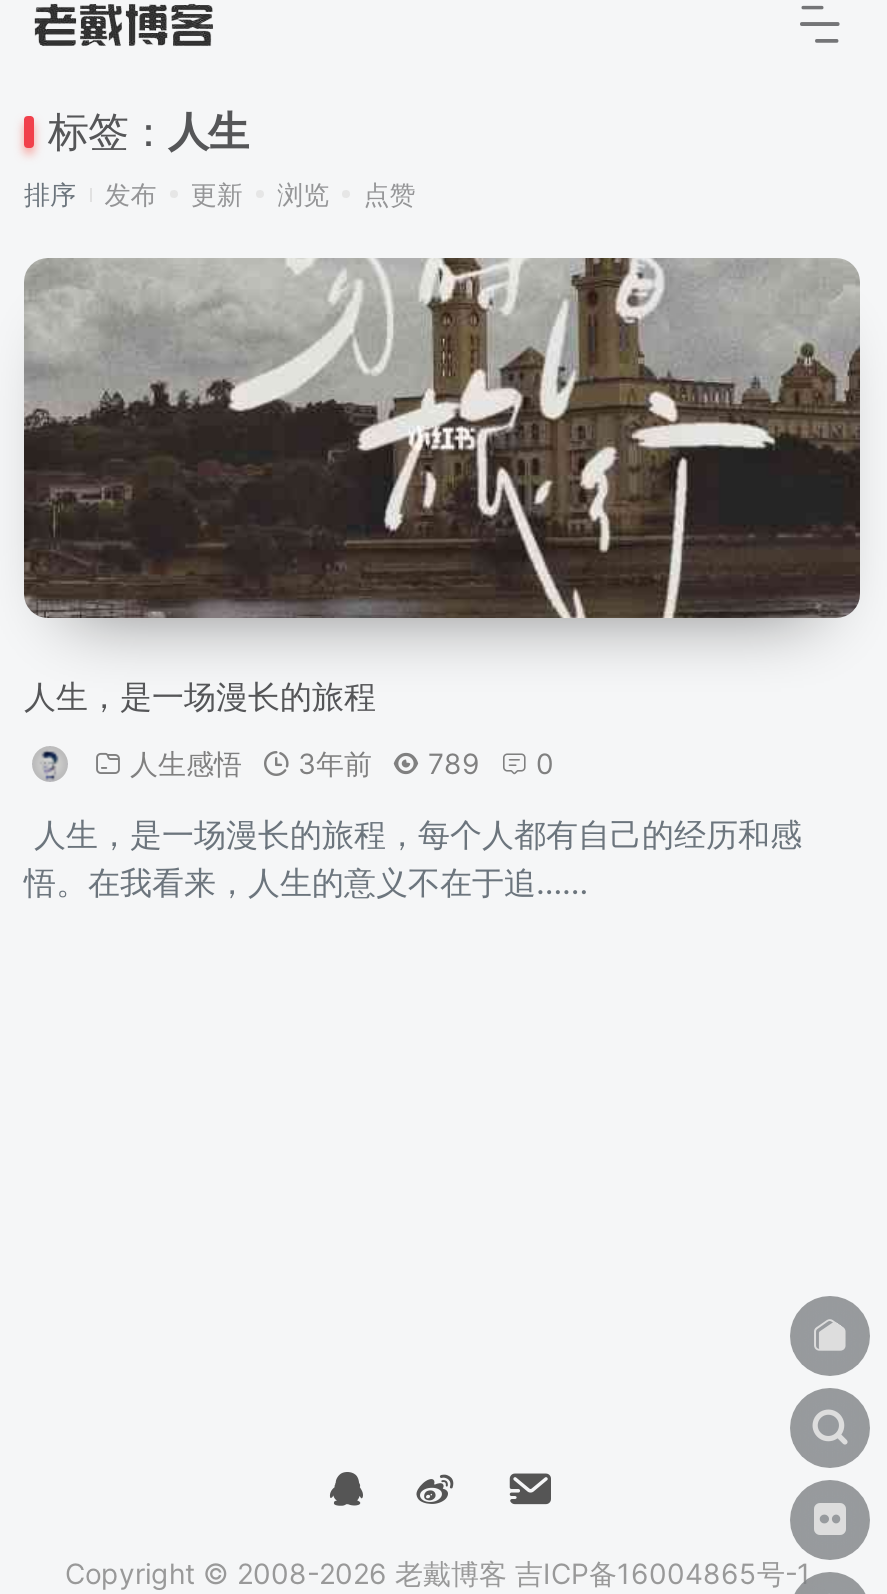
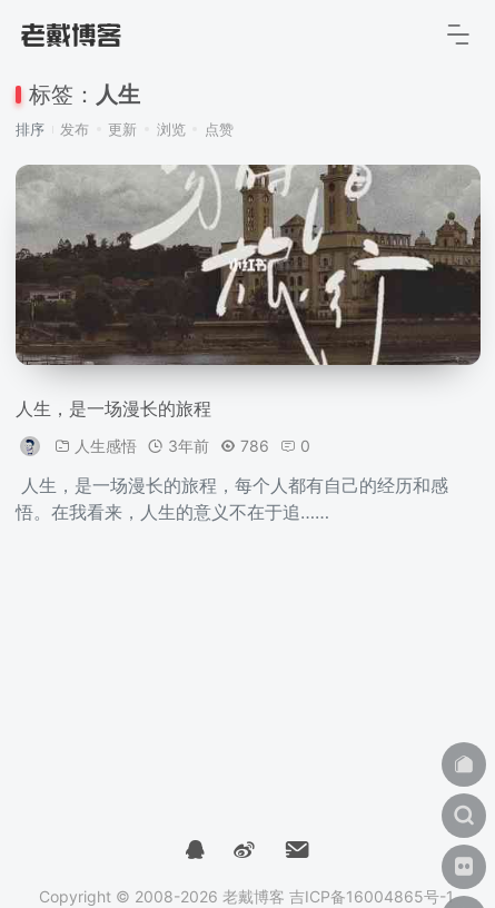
[130,746,554,780] 人生感悟 3年前 789 0 -> [75,436,310,455] 人生感悟 3年前 786 0

